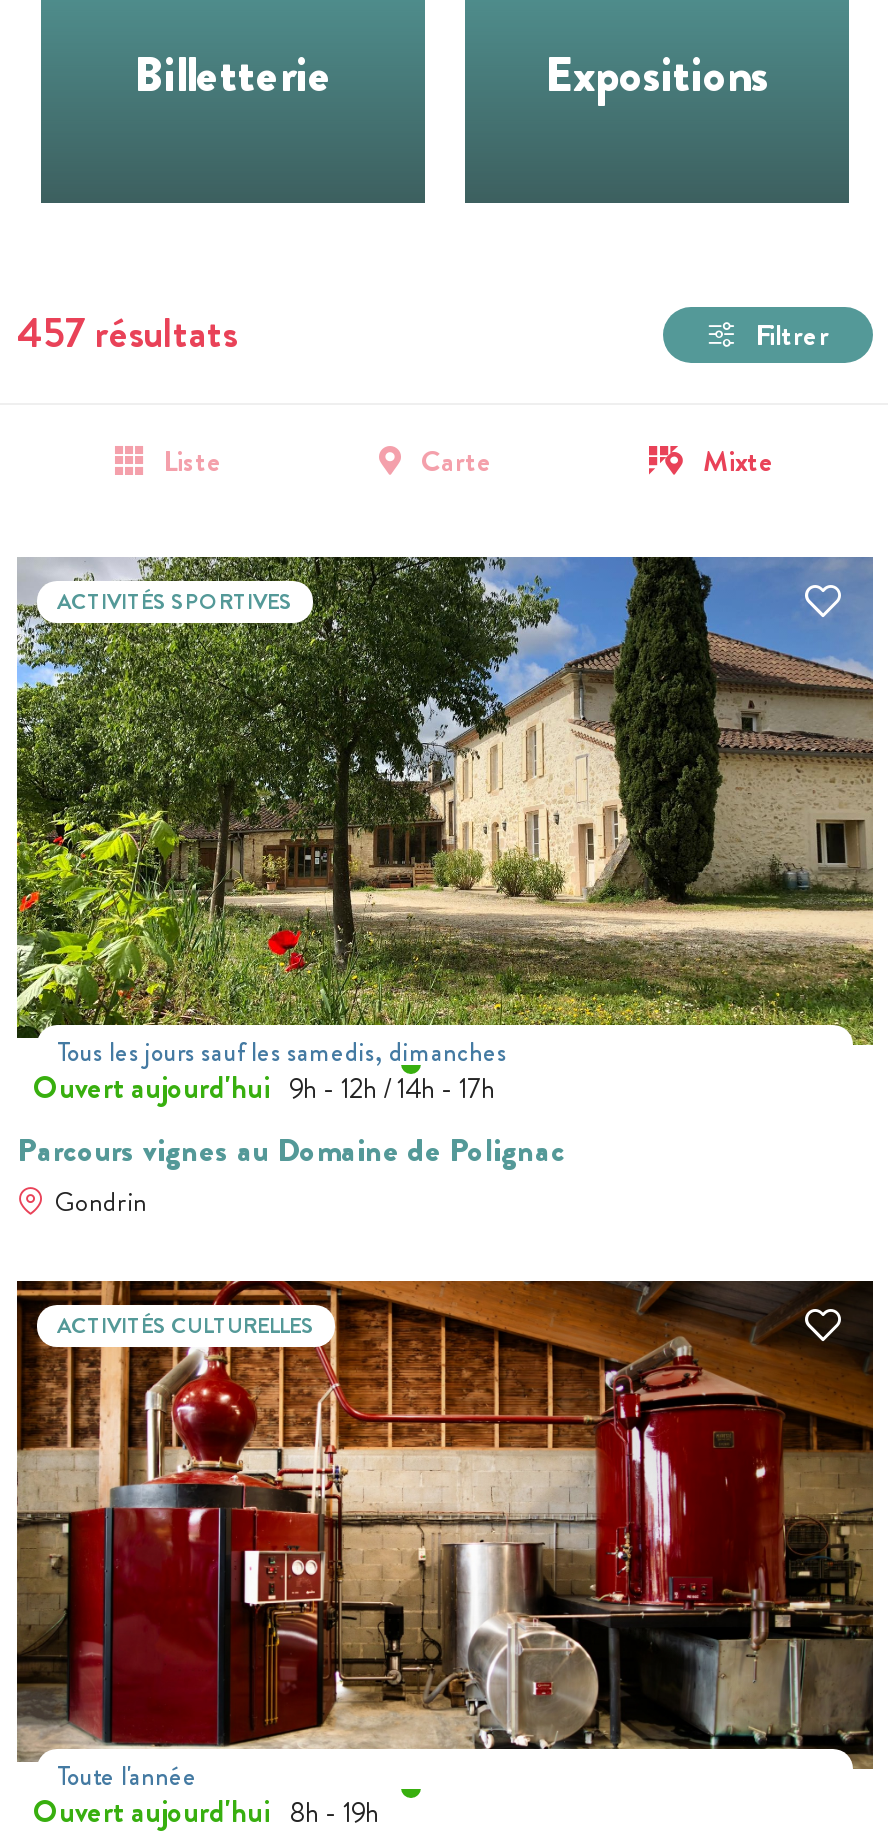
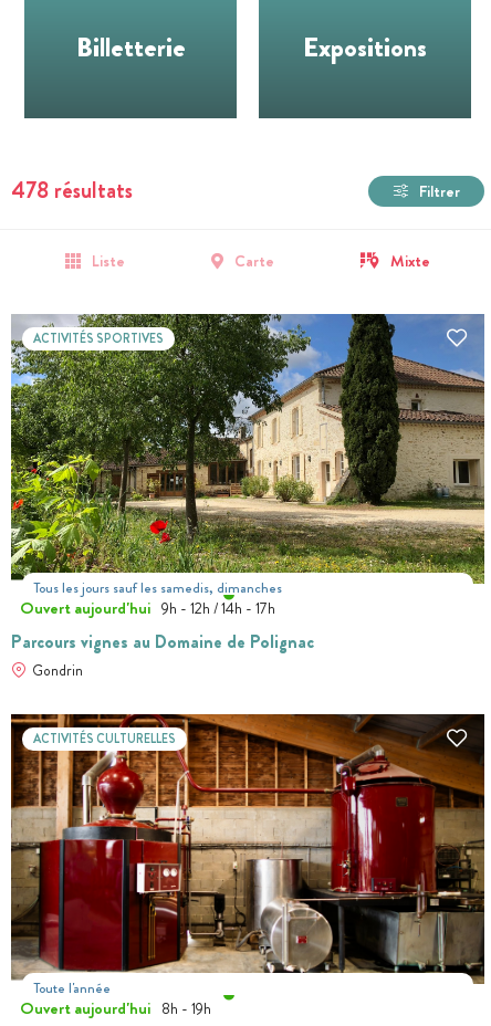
[17,303,237,363] 457 résultats -> [11,173,133,207] 478 résultats

